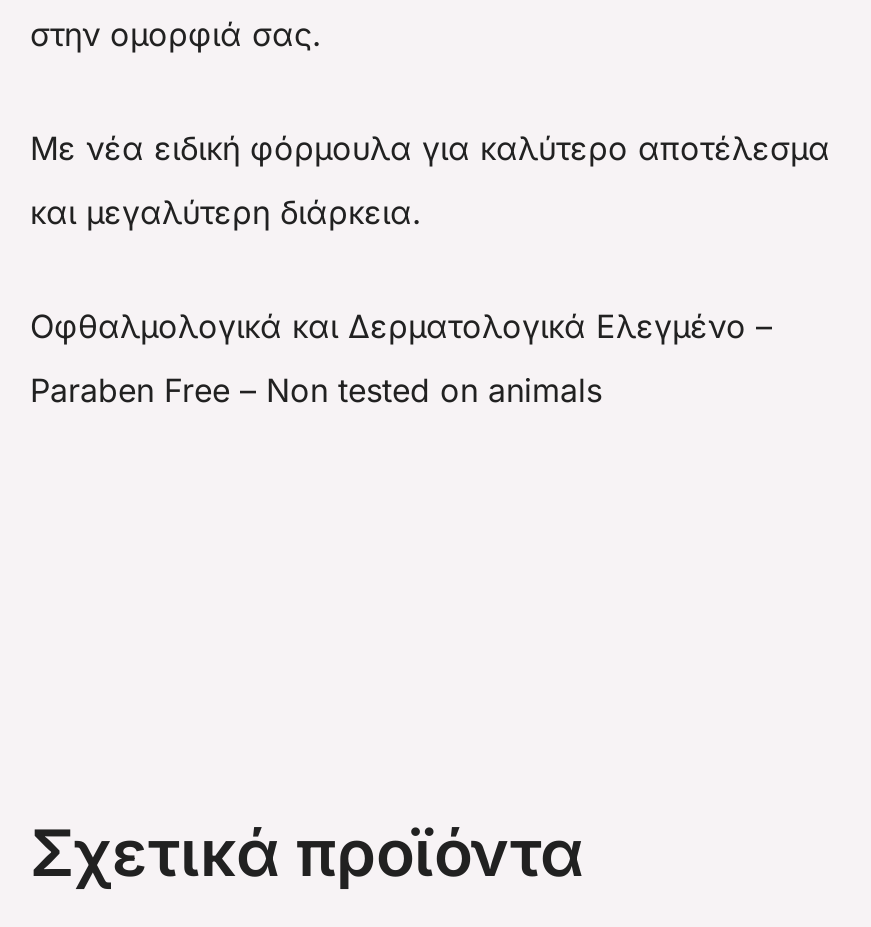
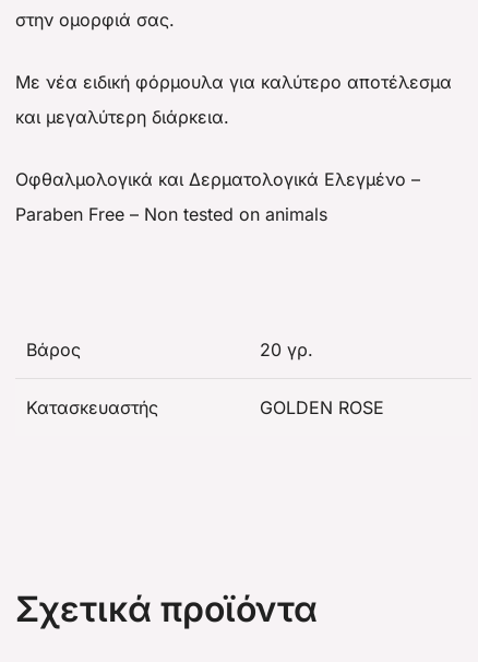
none -> [26,339,384,418] Βάρος | 20 γρ. | Κατασκευαστής | GOLDEN ROSE

